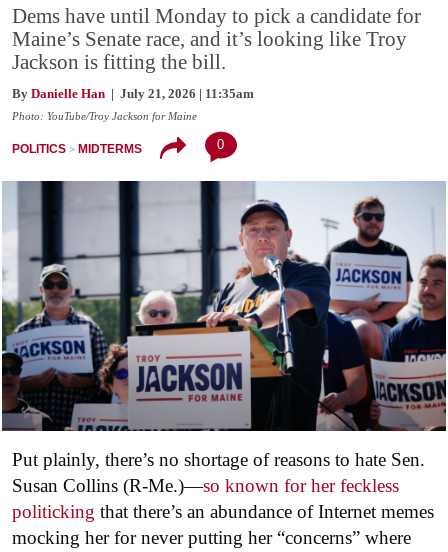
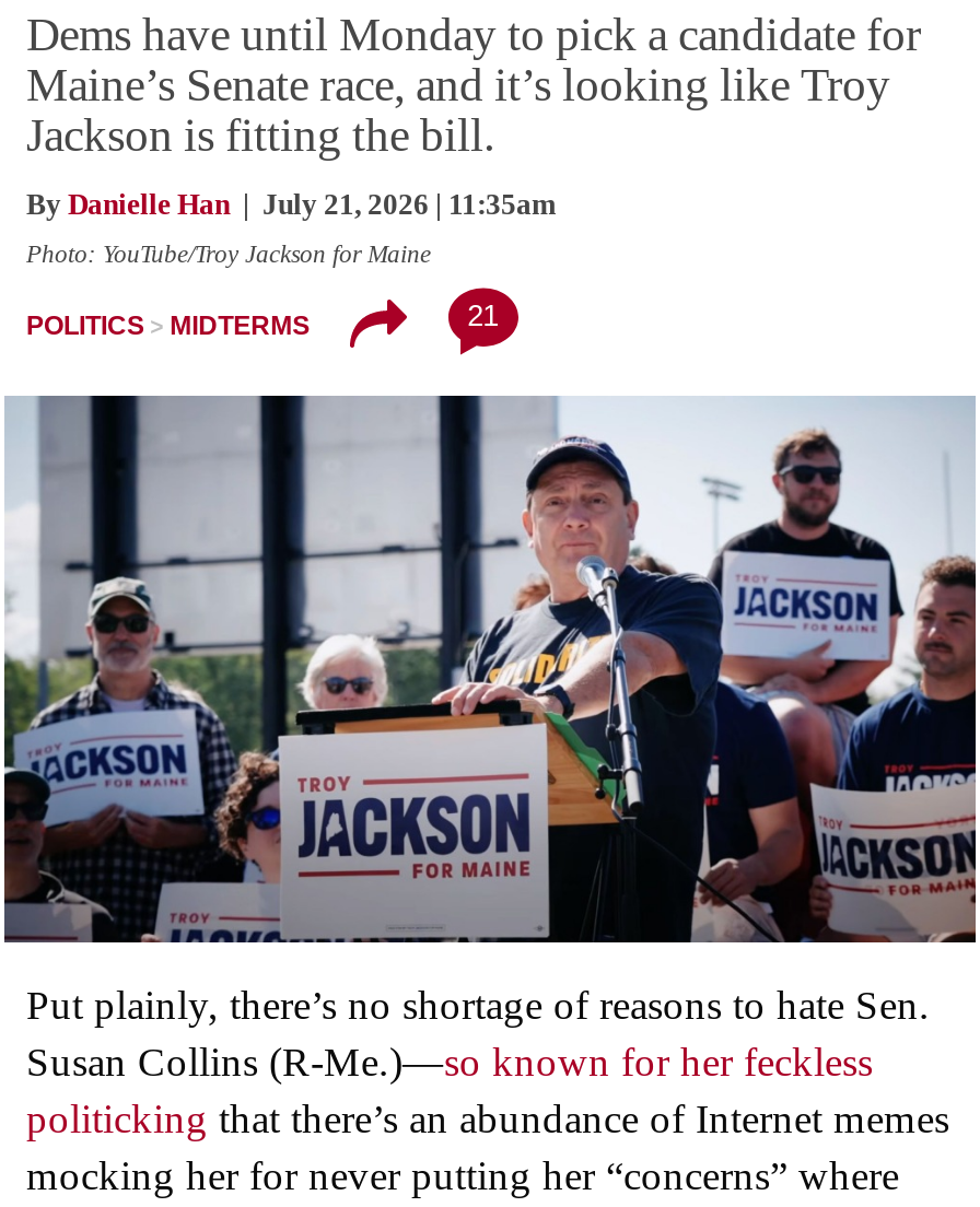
[217,137,224,152] 0 -> [467,300,498,333] 21

